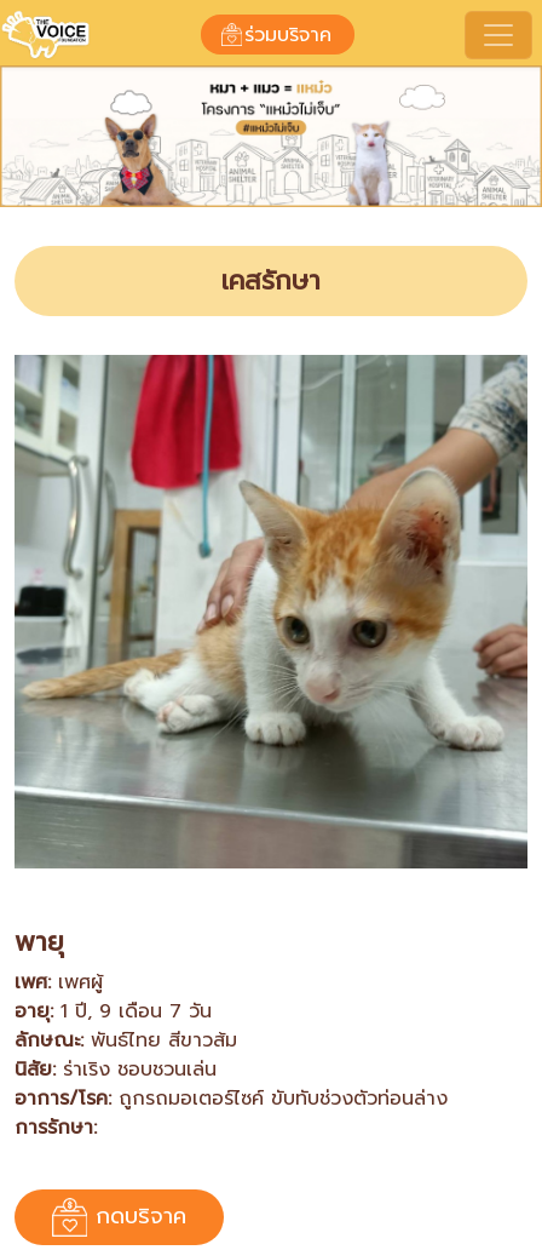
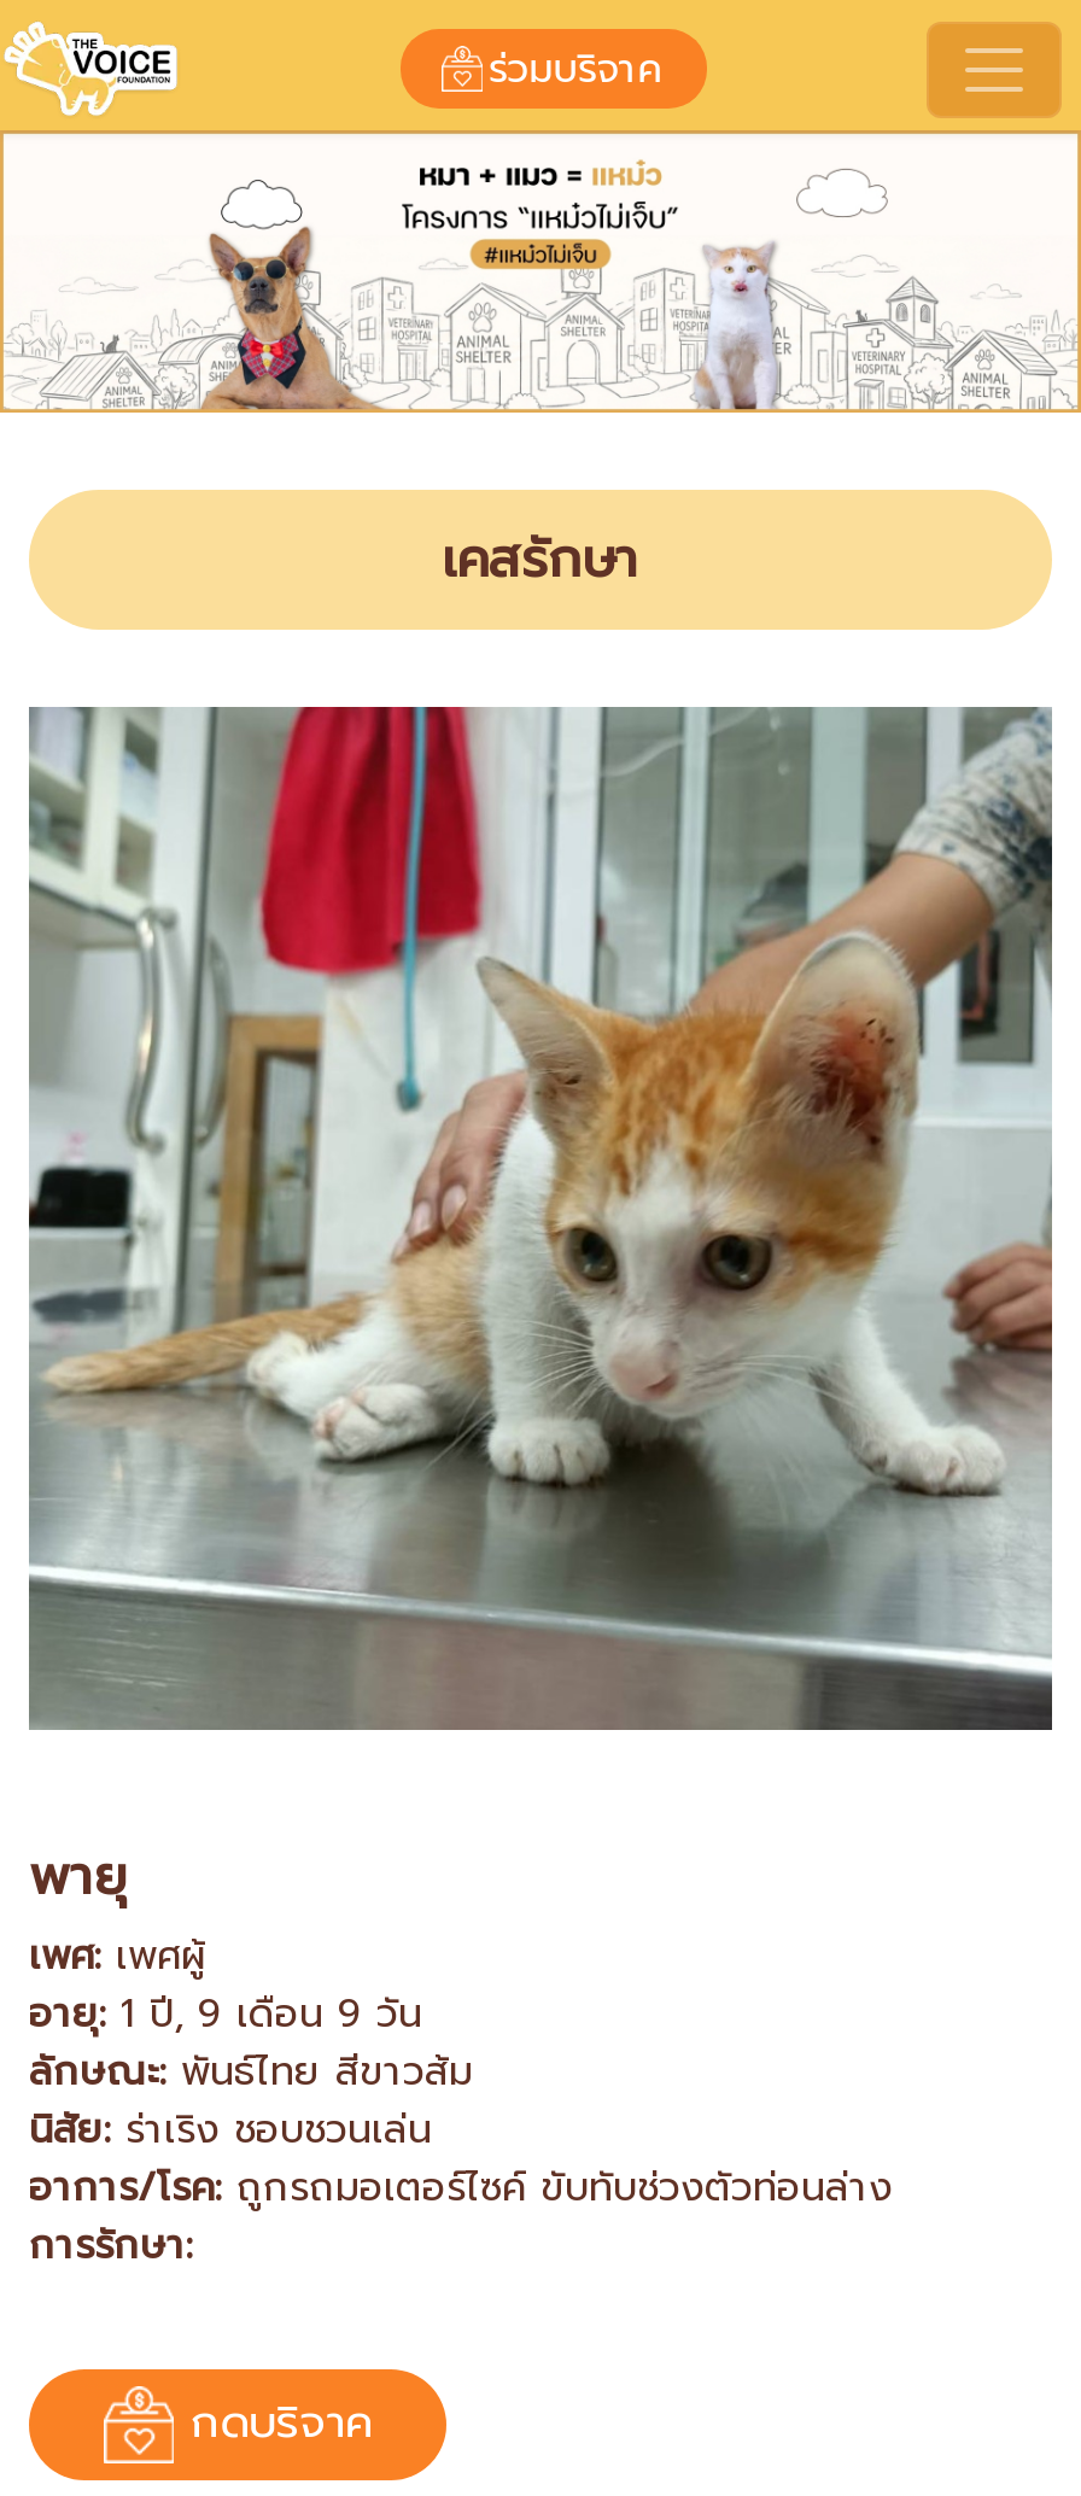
[15,997,212,1027] อายุ: 1 ปี, 9 เดือน 7 วัน -> [29,1987,422,2045] อายุ: 1 ปี, 9 เดือน 9 วัน

